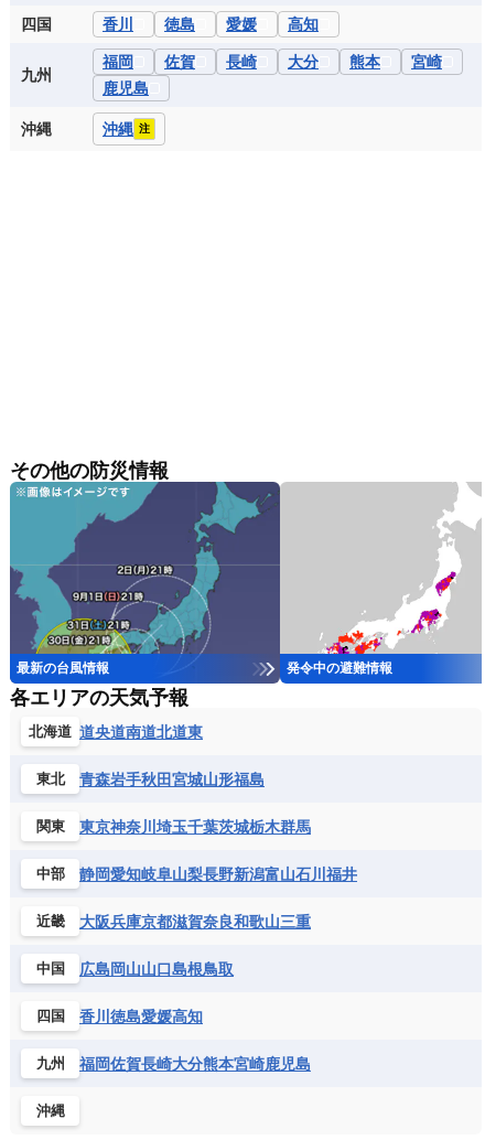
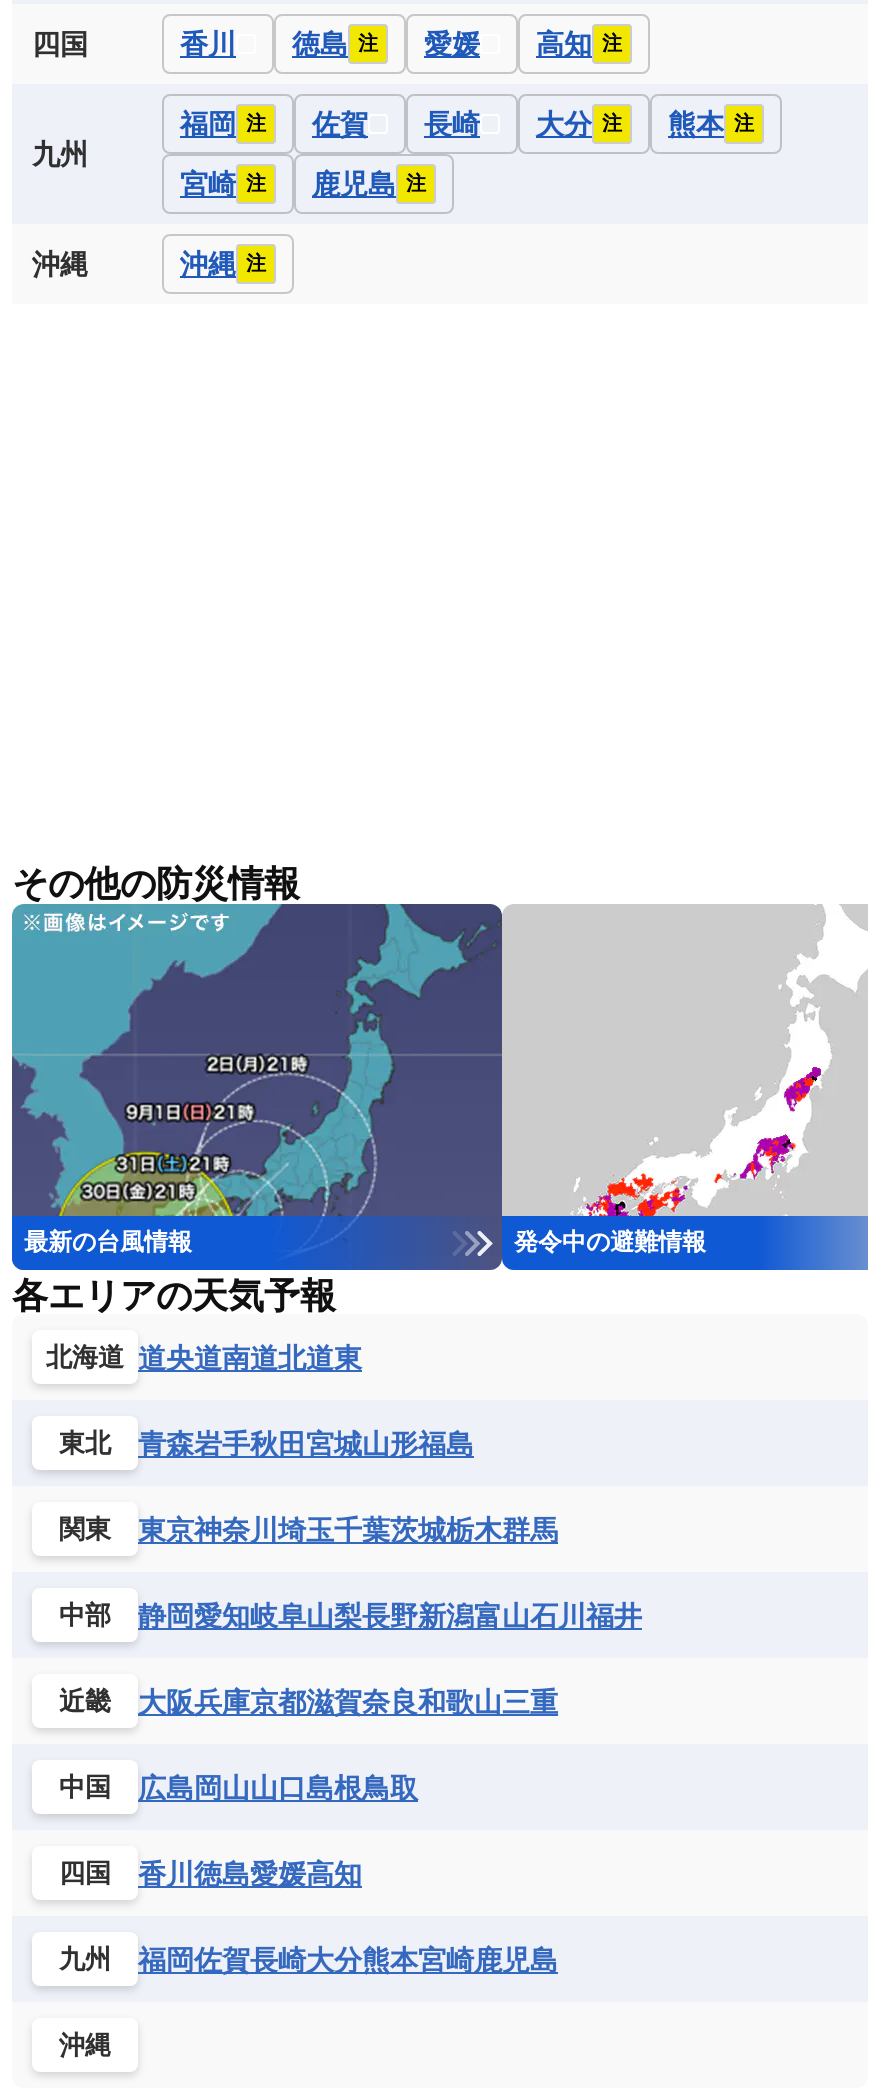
[164,16,195,33] 徳島 -> [292,28,378,60] 徳島 注
[288,16,319,33] 高知 -> [536,28,622,60] 高知 注
[103,53,133,71] 福岡 -> [180,108,266,140] 福岡 注
[288,53,442,71] 大分 | 熊本 | 宮崎 -> [536,108,754,140] 大分 注 | 熊本 注
[103,80,149,97] 鹿児島 -> [180,168,426,200] 宮崎 注 | 鹿児島 注

